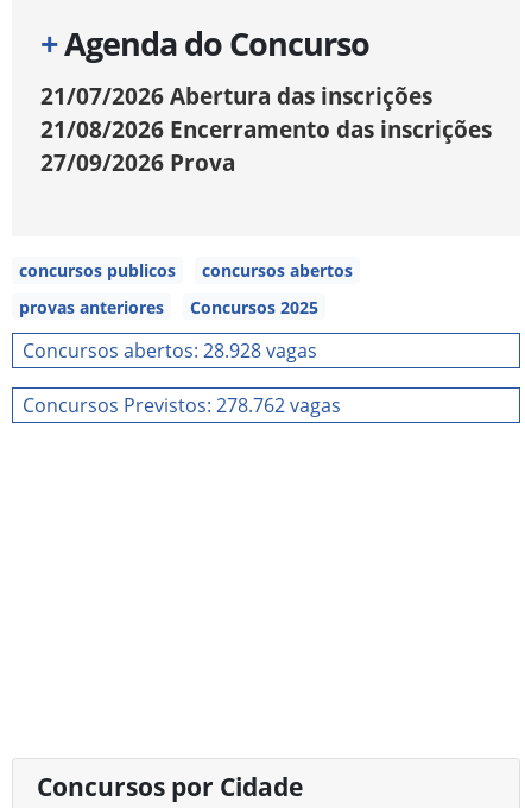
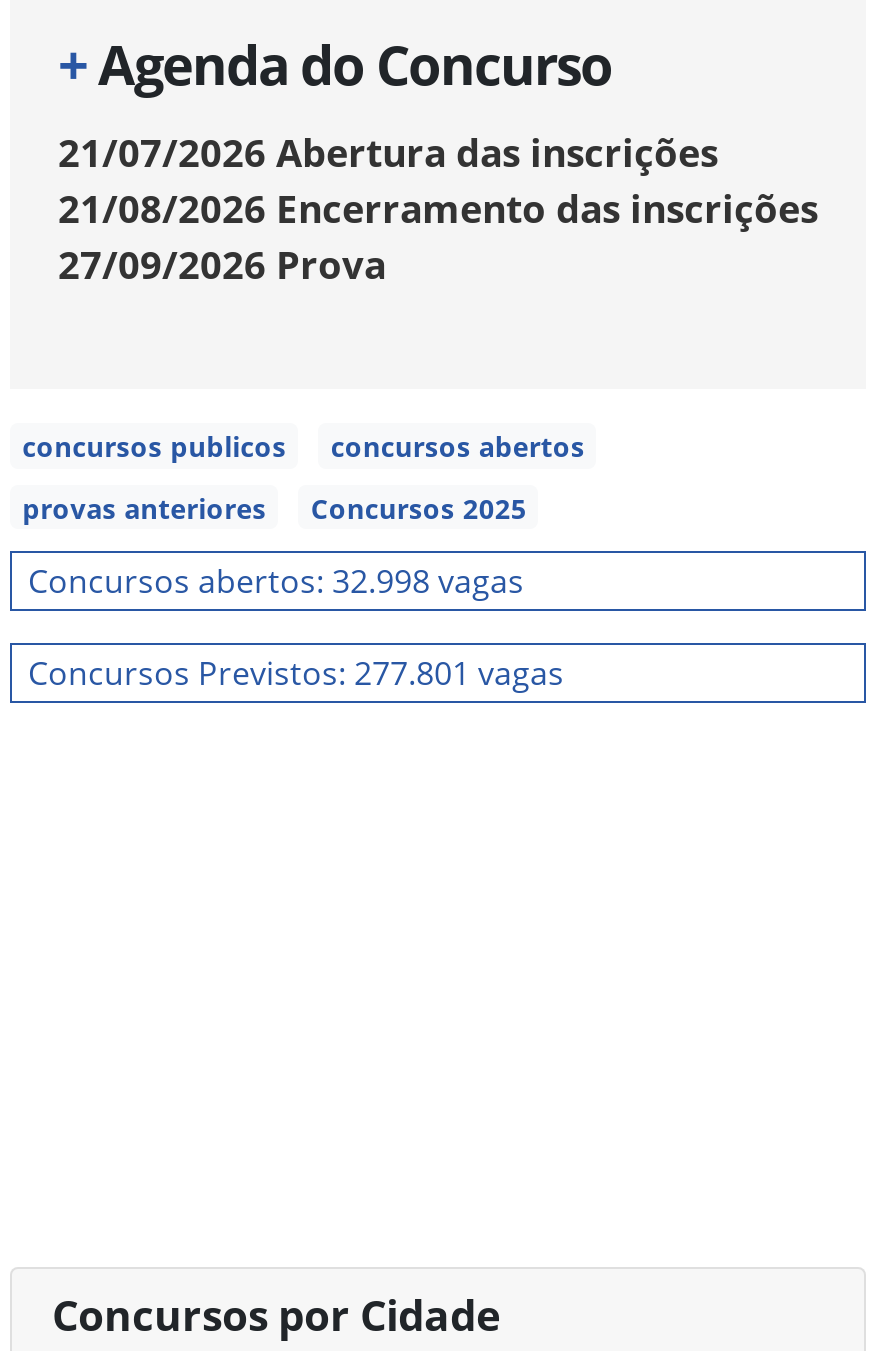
[23,338,317,364] Concursos abertos: 28.928 vagas -> [28,559,524,603] Concursos abertos: 32.998 vagas
[23,392,341,418] Concursos Previstos: 278.762 vagas -> [28,651,564,695] Concursos Previstos: 277.801 vagas

